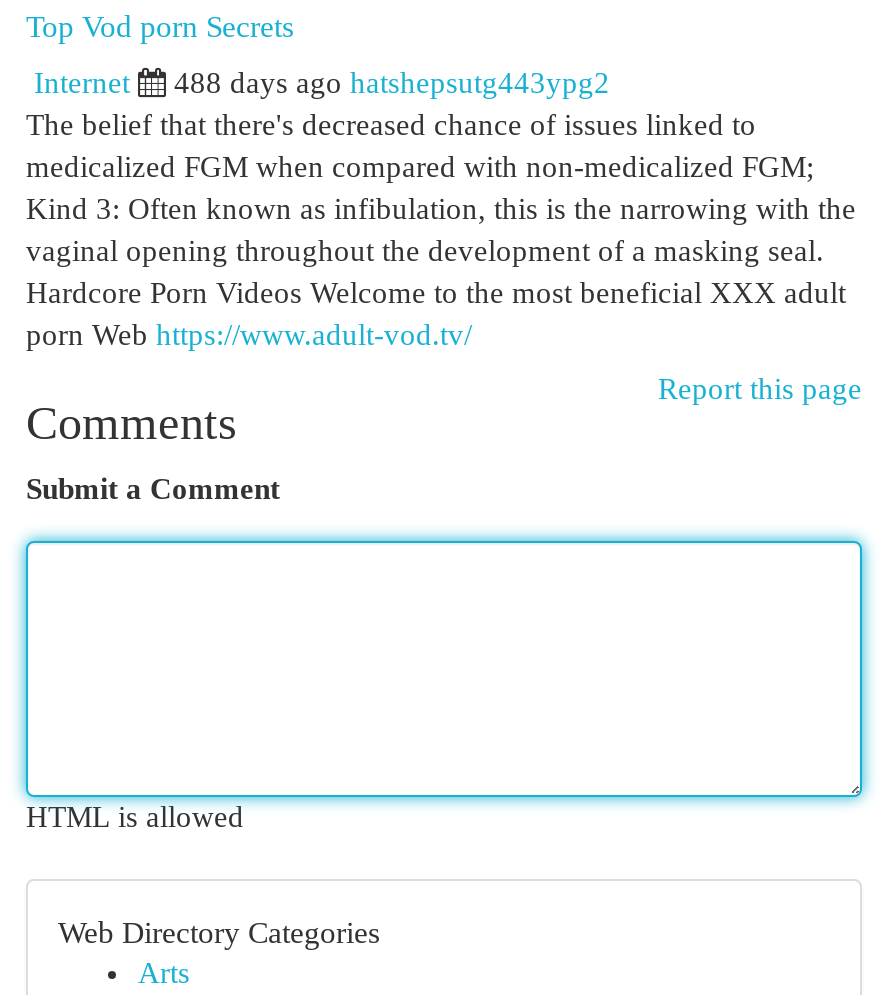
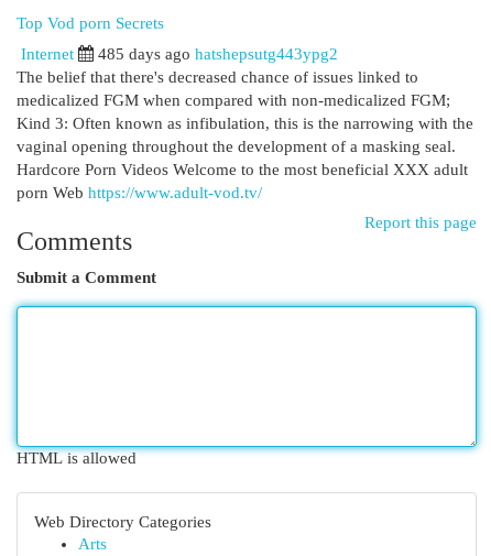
[174,67,610,99] 488 days ago hatshepsutg443ypg2 -> [98,45,338,63] 485 days ago hatshepsutg443ypg2

